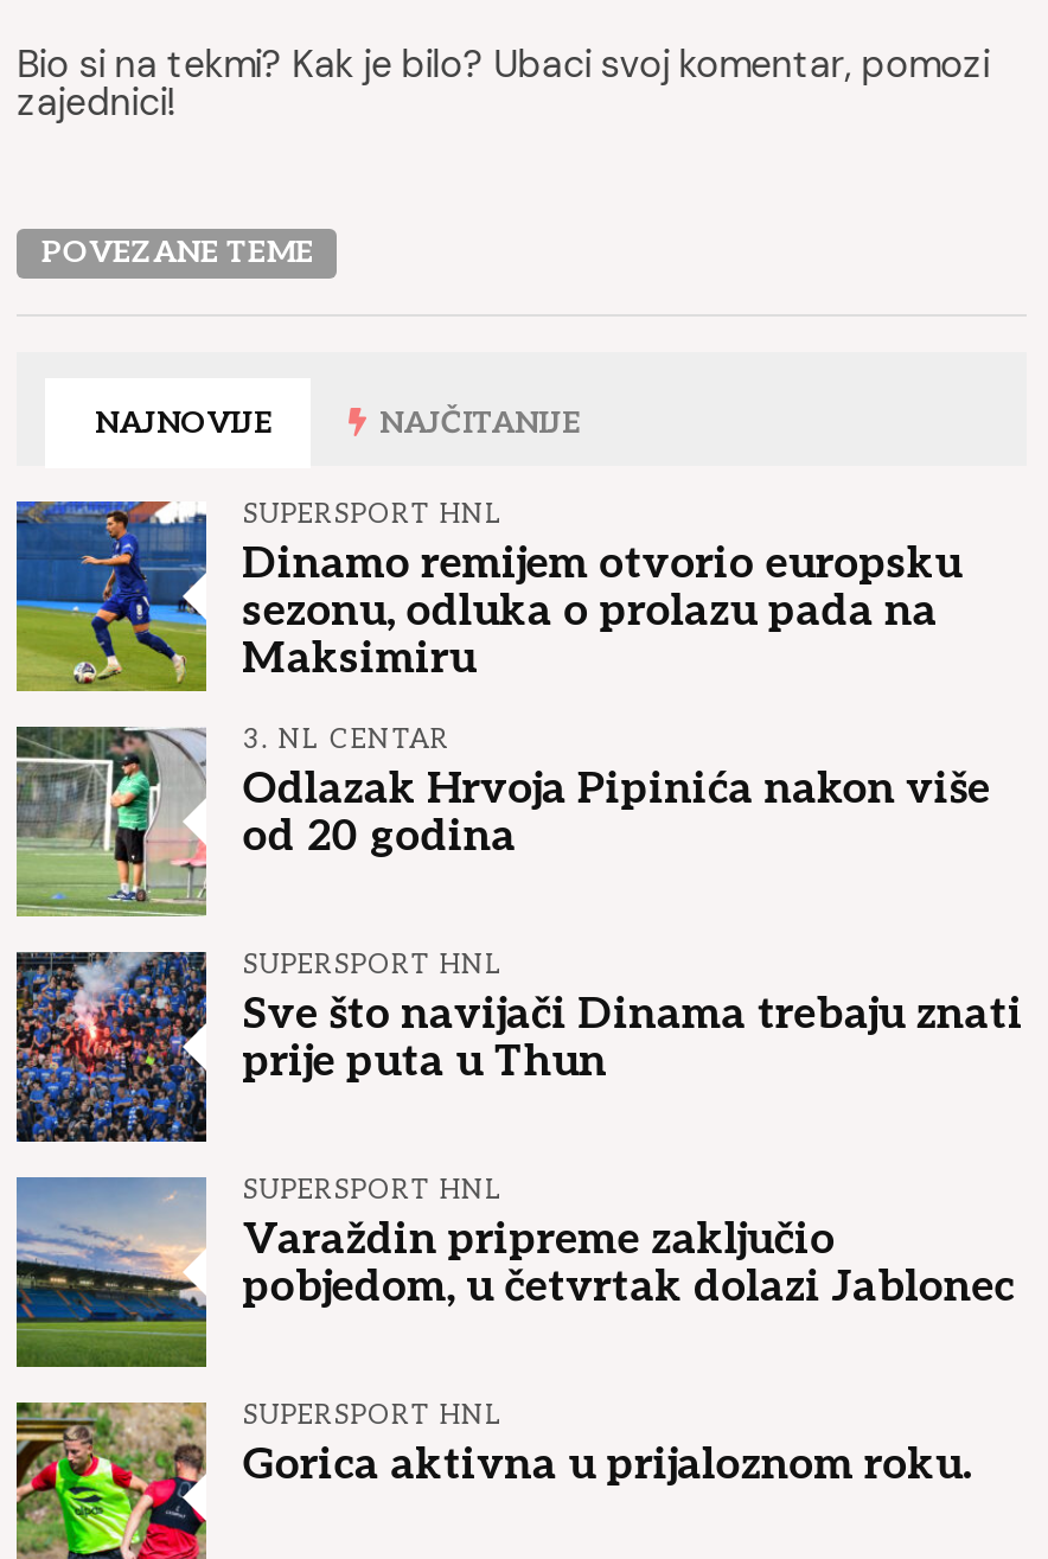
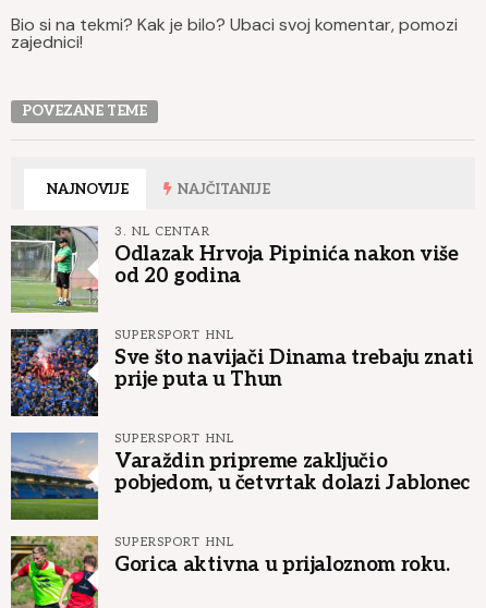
[14,499,962,694] [image] | SUPERSPORT HNL | Dinamo remijem otvorio europsku | sezonu, odluka o prolazu pada na | Maksimiru -> none

